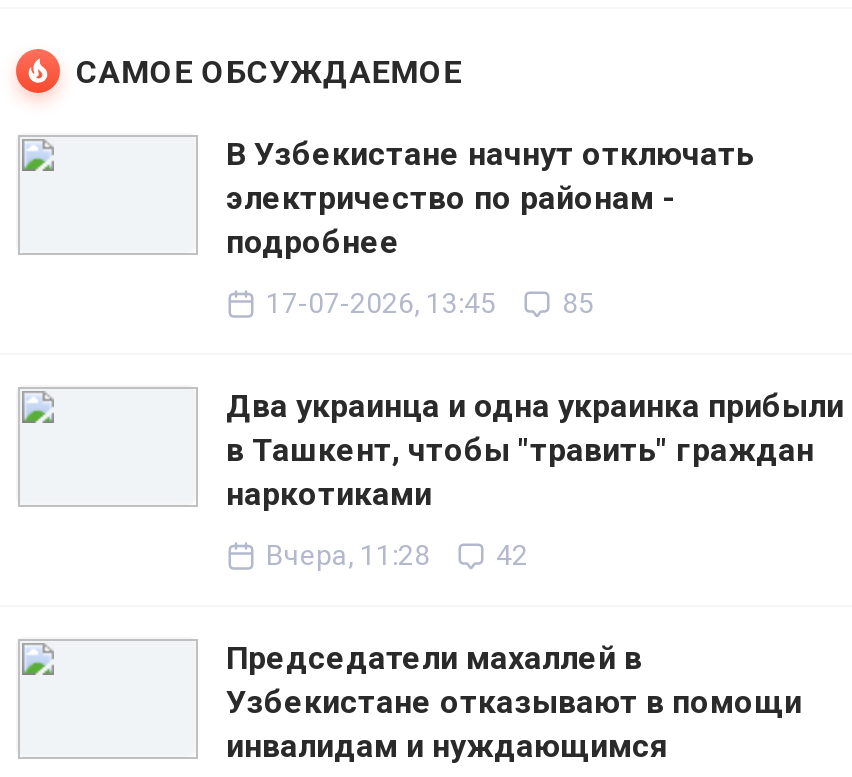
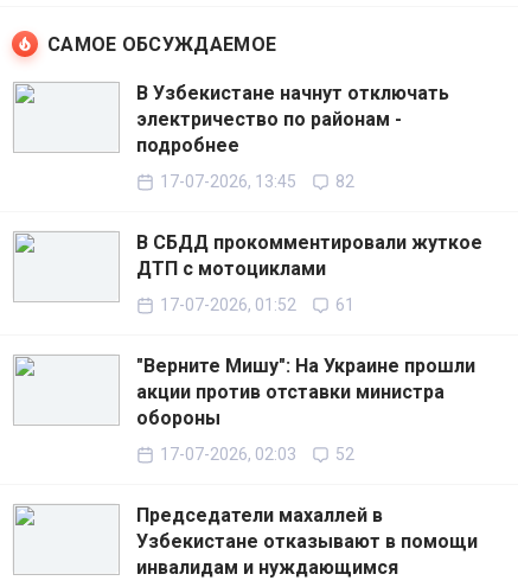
[226,288,844,572] 85 | Два украинца и одна украинка прибыли | в Ташкент, чтобы "травить" граждан | наркотиками | Вчера, 11:28 | 42 -> [136,173,482,464] 82 | В СБДД прокомментировали жуткое | ДТП с мотоциклами | 17-07-2026, 01:52 | 61 | "Верните Мишу": На Украине прошли | акции против отставки министра | обороны | 17-07-2026, 02:03 | 52

